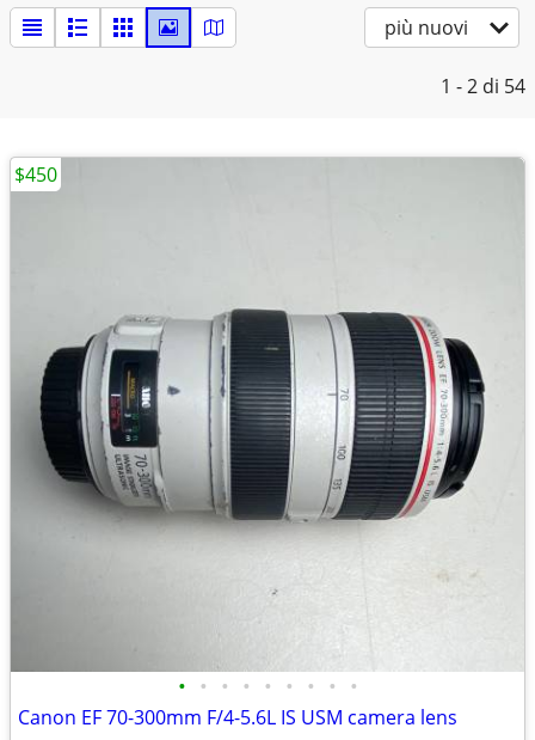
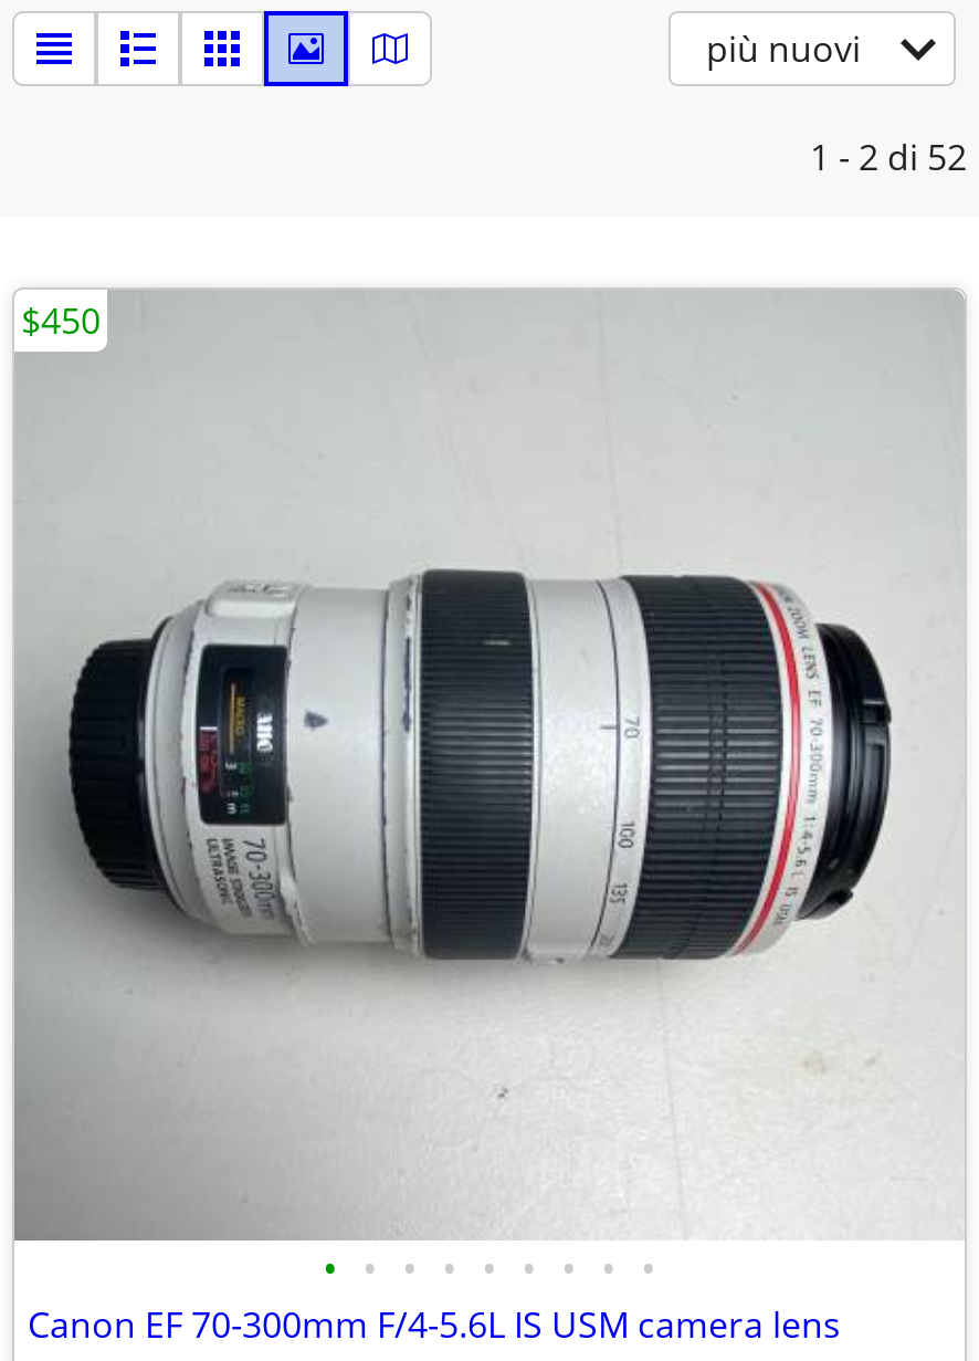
[441,73,525,99] 1 - 2 di 54 -> [810,133,967,181] 1 - 2 di 52

